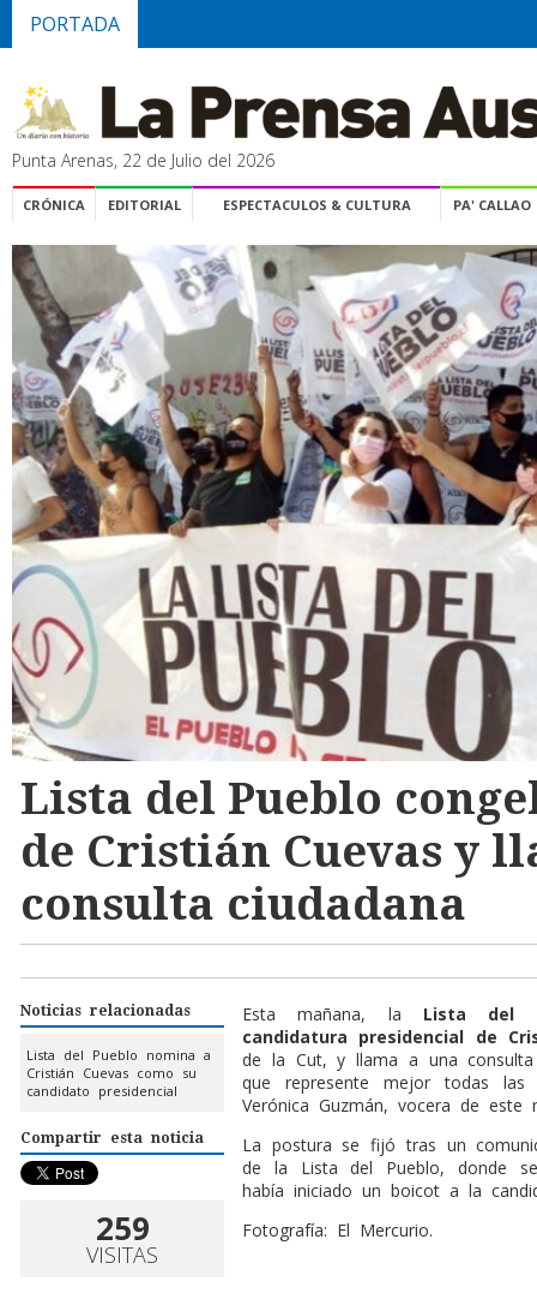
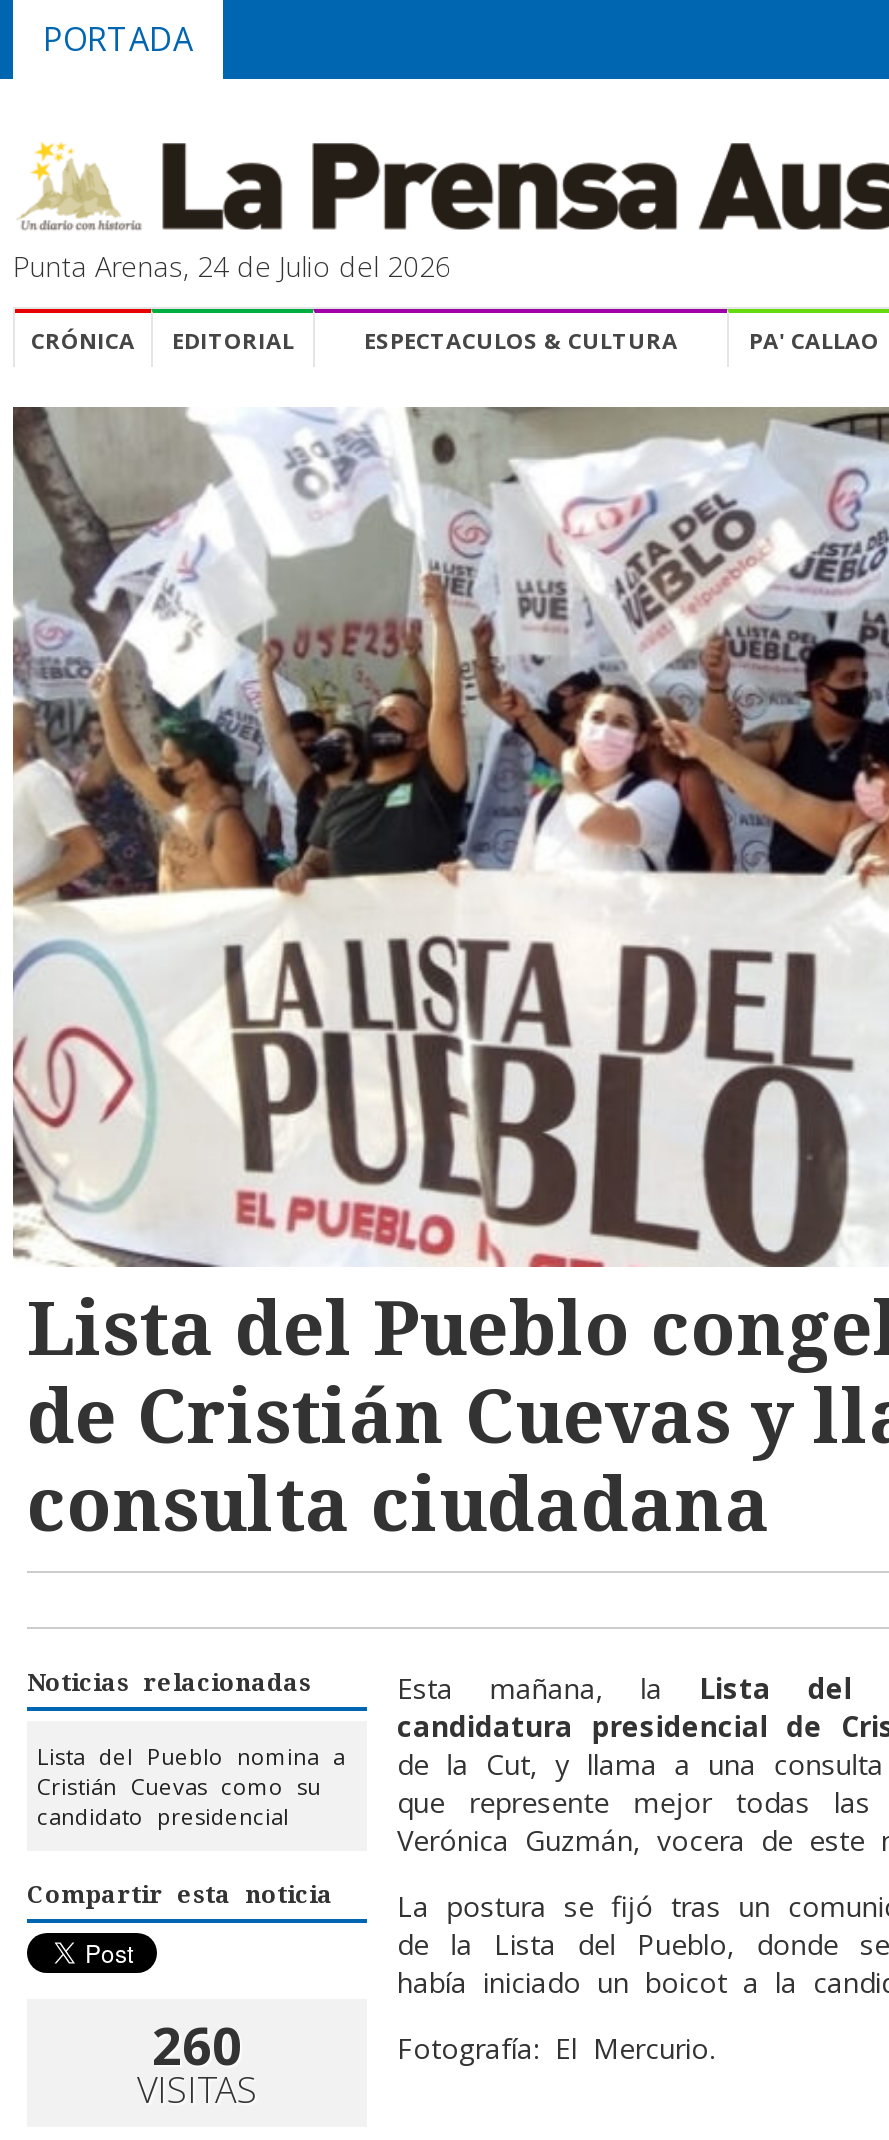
[12,149,274,172] Punta Arenas, 22 de Julio del 2026 -> [13,247,451,285] Punta Arenas, 24 de Julio del 2026
[95,1207,149,1250] 259 -> [152,2009,242,2081] 260

